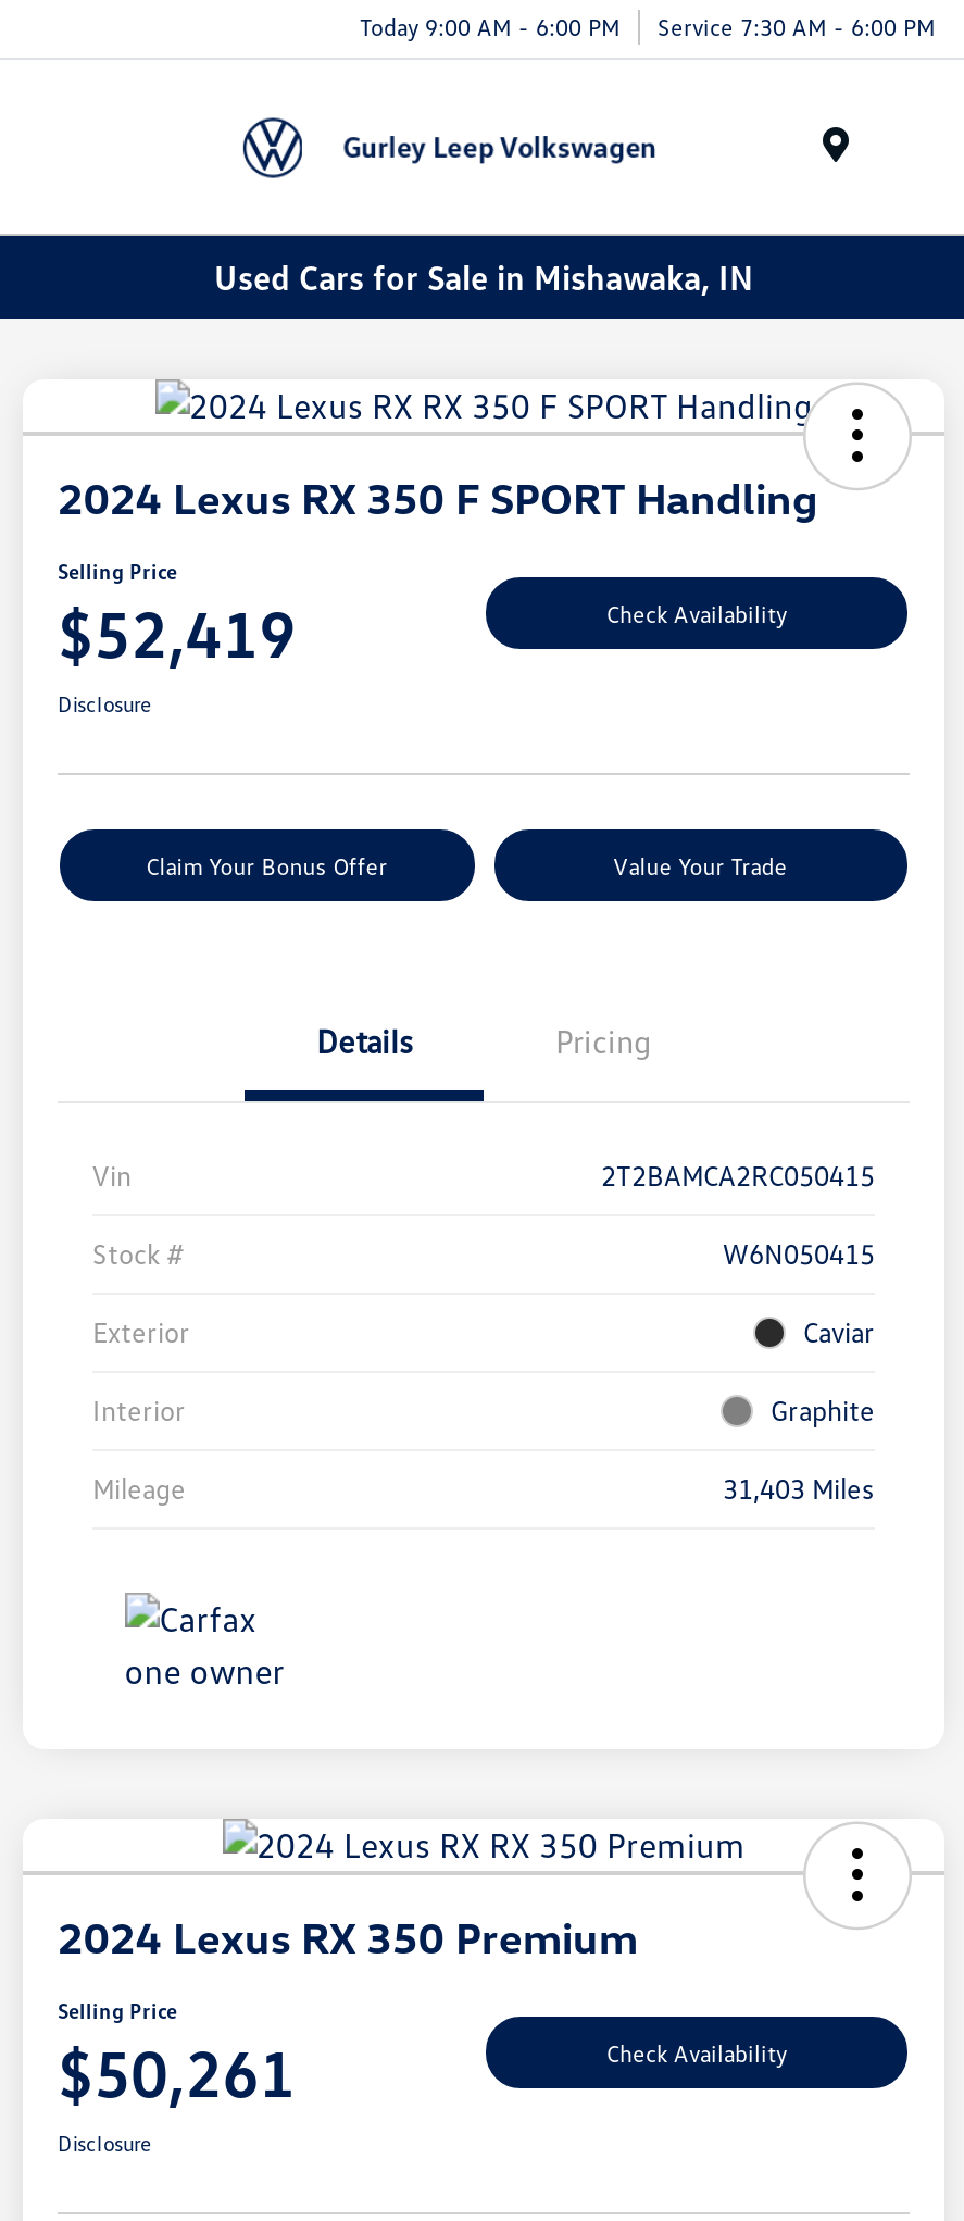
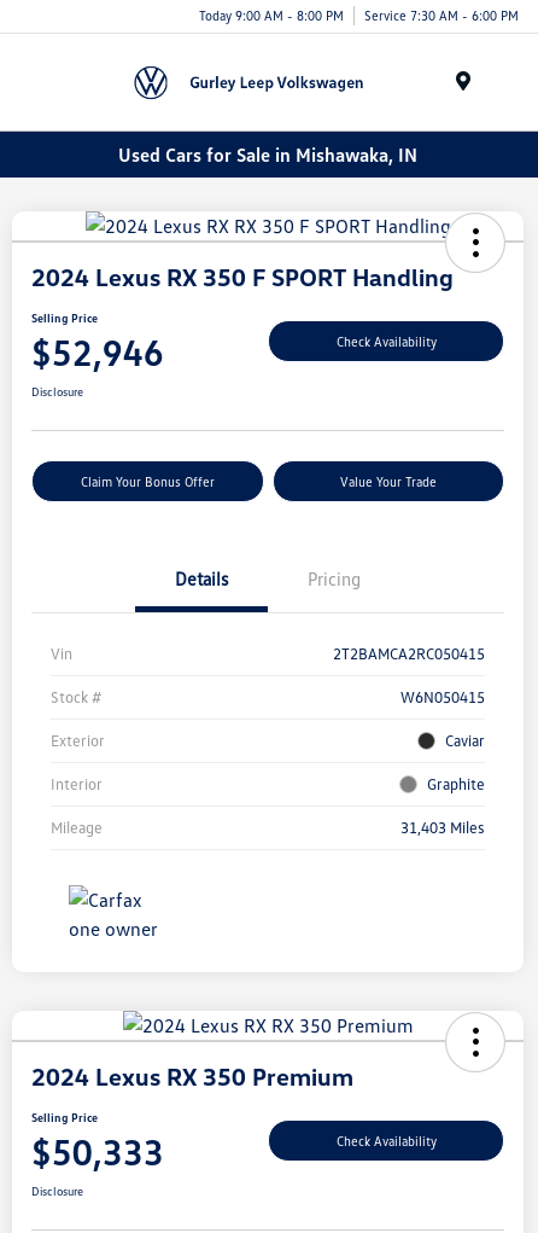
[360,11,936,39] Today 9:00 AM - 6:00 PM Service 7:30 AM - 6:00 PM -> [199,7,519,22] Today 9:00 AM - 8:00 PM Service 7:30 AM - 6:00 PM
[58,593,297,673] $52,419 -> [31,330,164,375] $52,946
[58,2032,297,2113] $50,261 -> [31,1129,164,1174] $50,333

